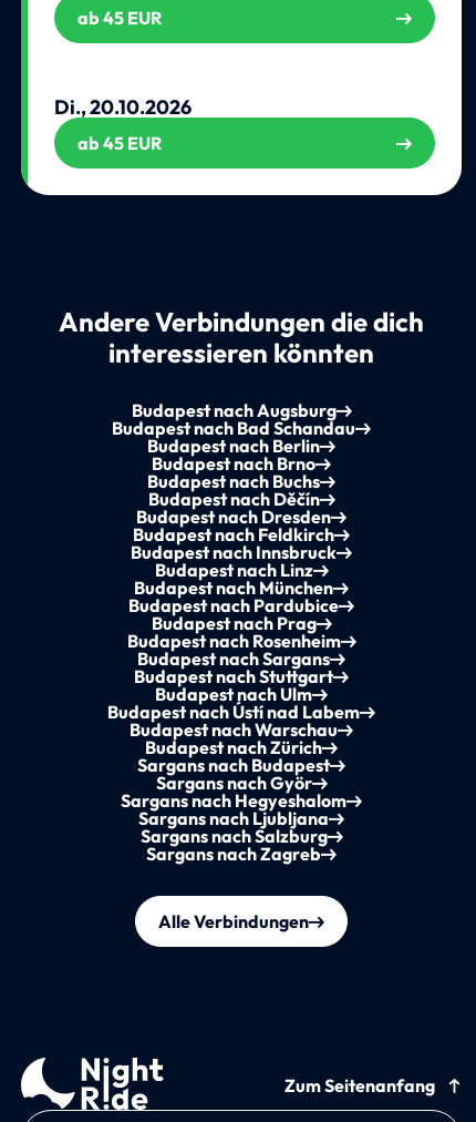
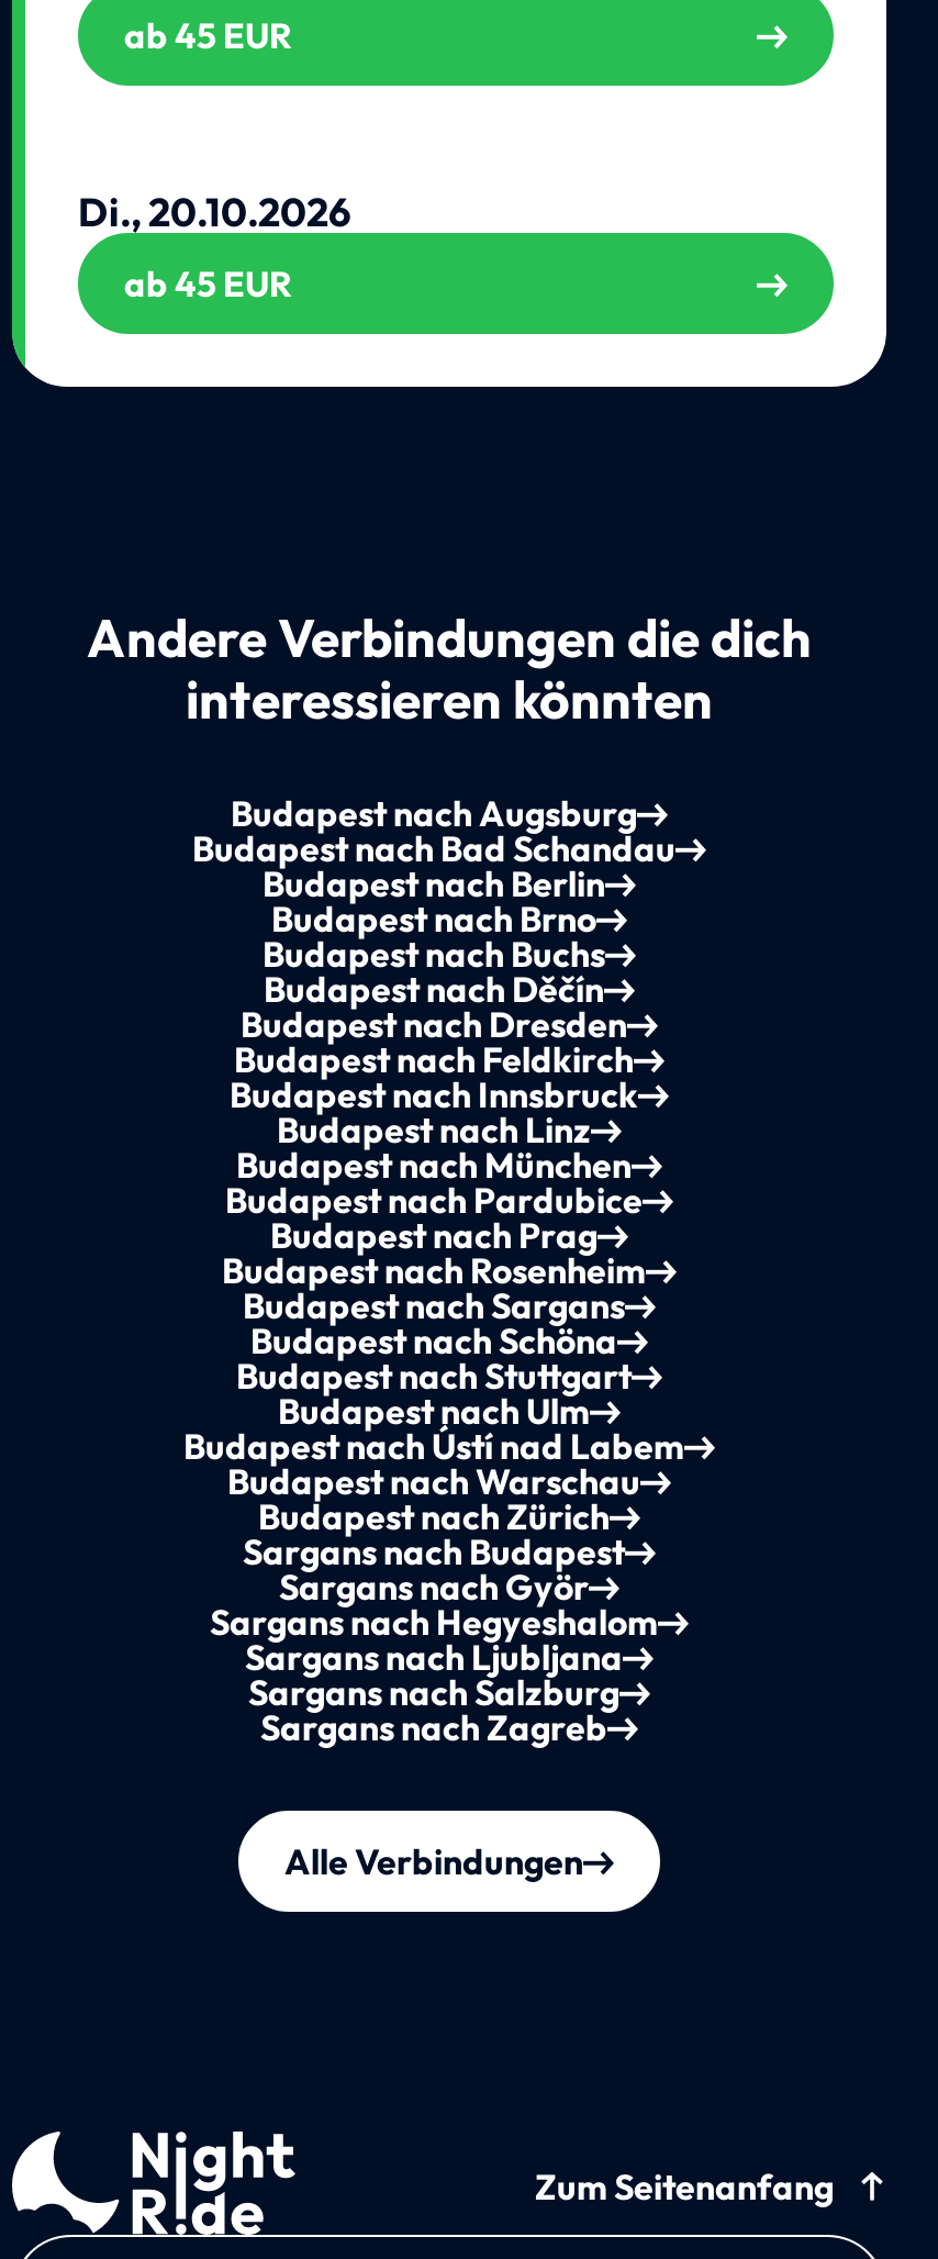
none -> [250,1319,617,1363] Budapest nach Schöna

